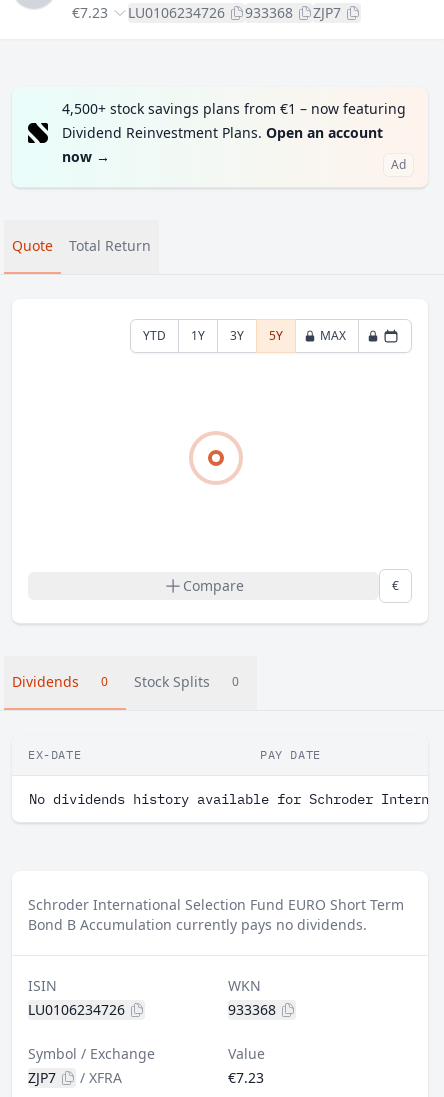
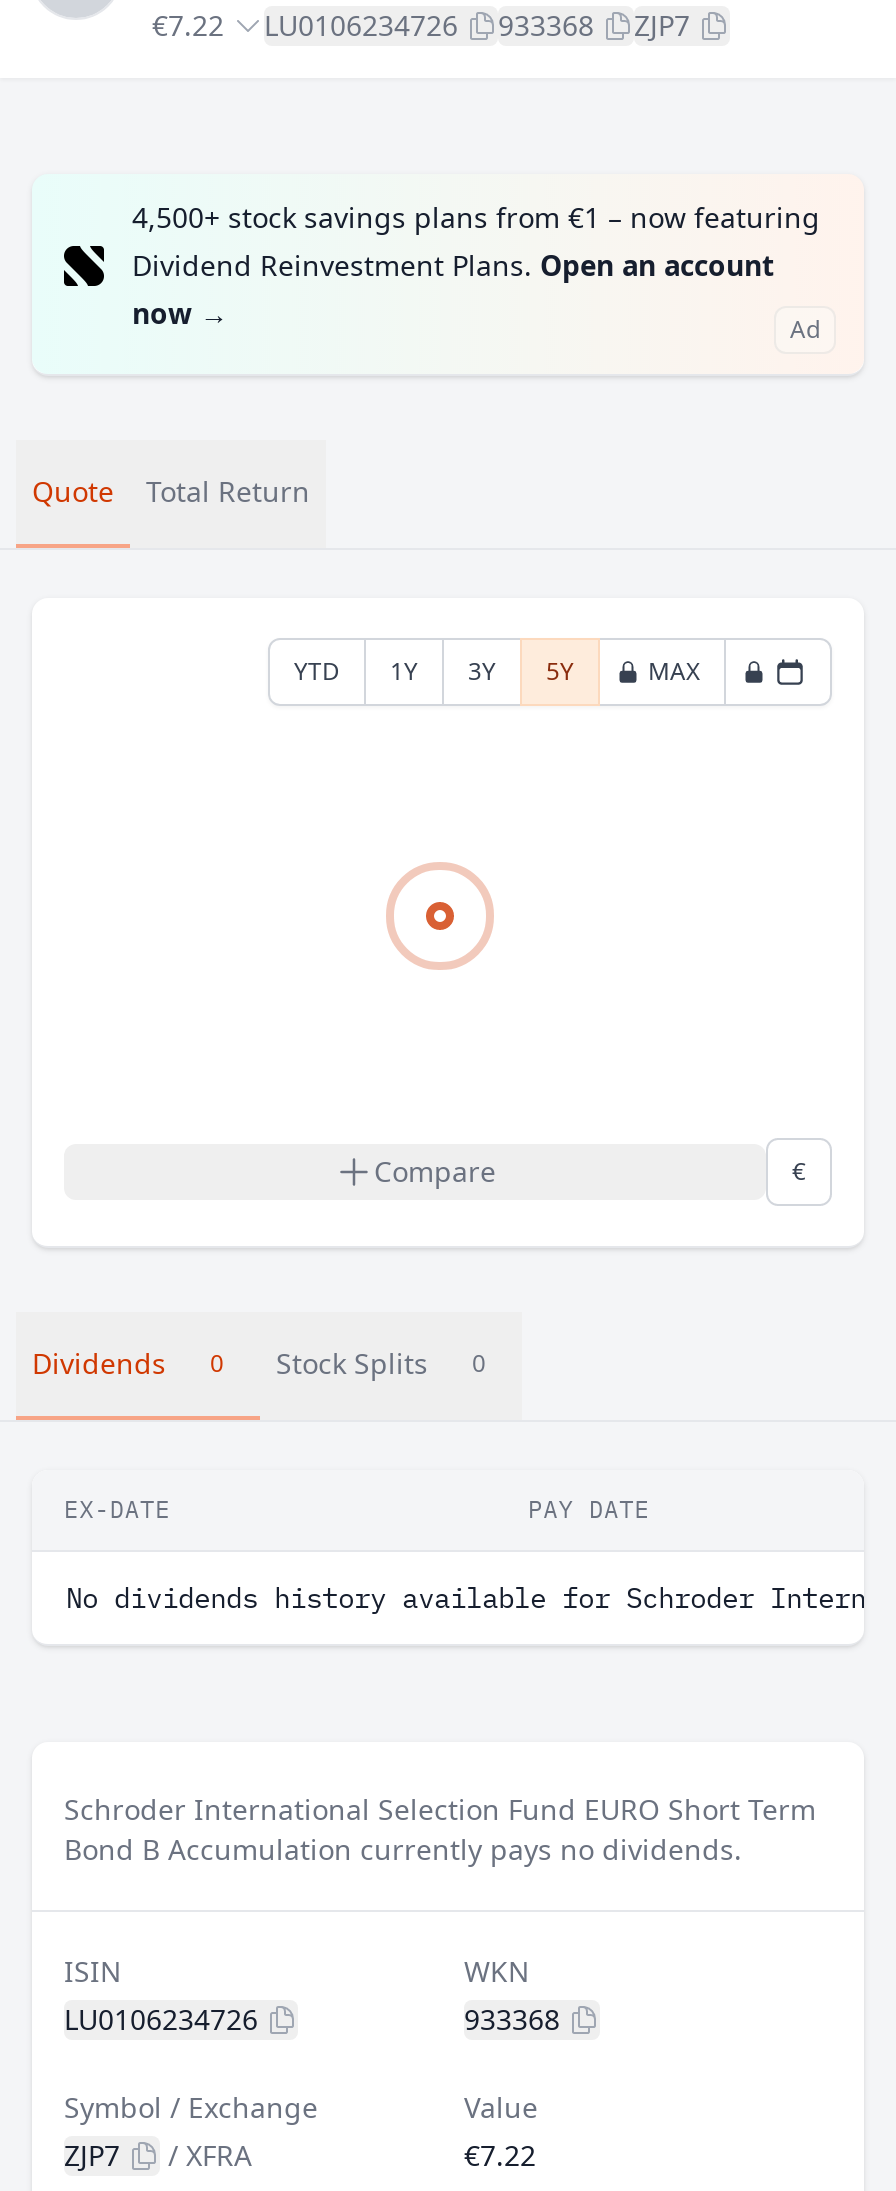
[72,3,341,22] €7.23 LU0106234726 933368 ZJP7 -> [152,6,690,44] €7.22 LU0106234726 933368 ZJP7
[228,1068,264,1087] €7.23 -> [464,2136,536,2174] €7.22

